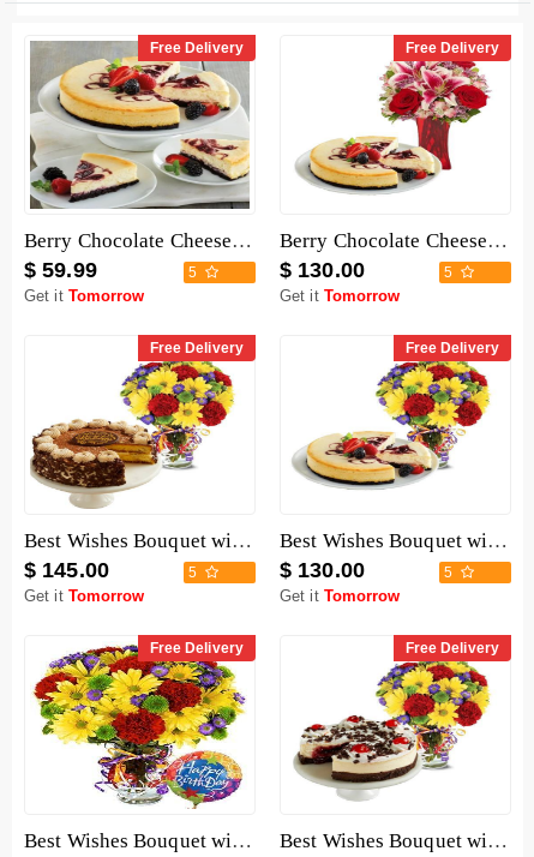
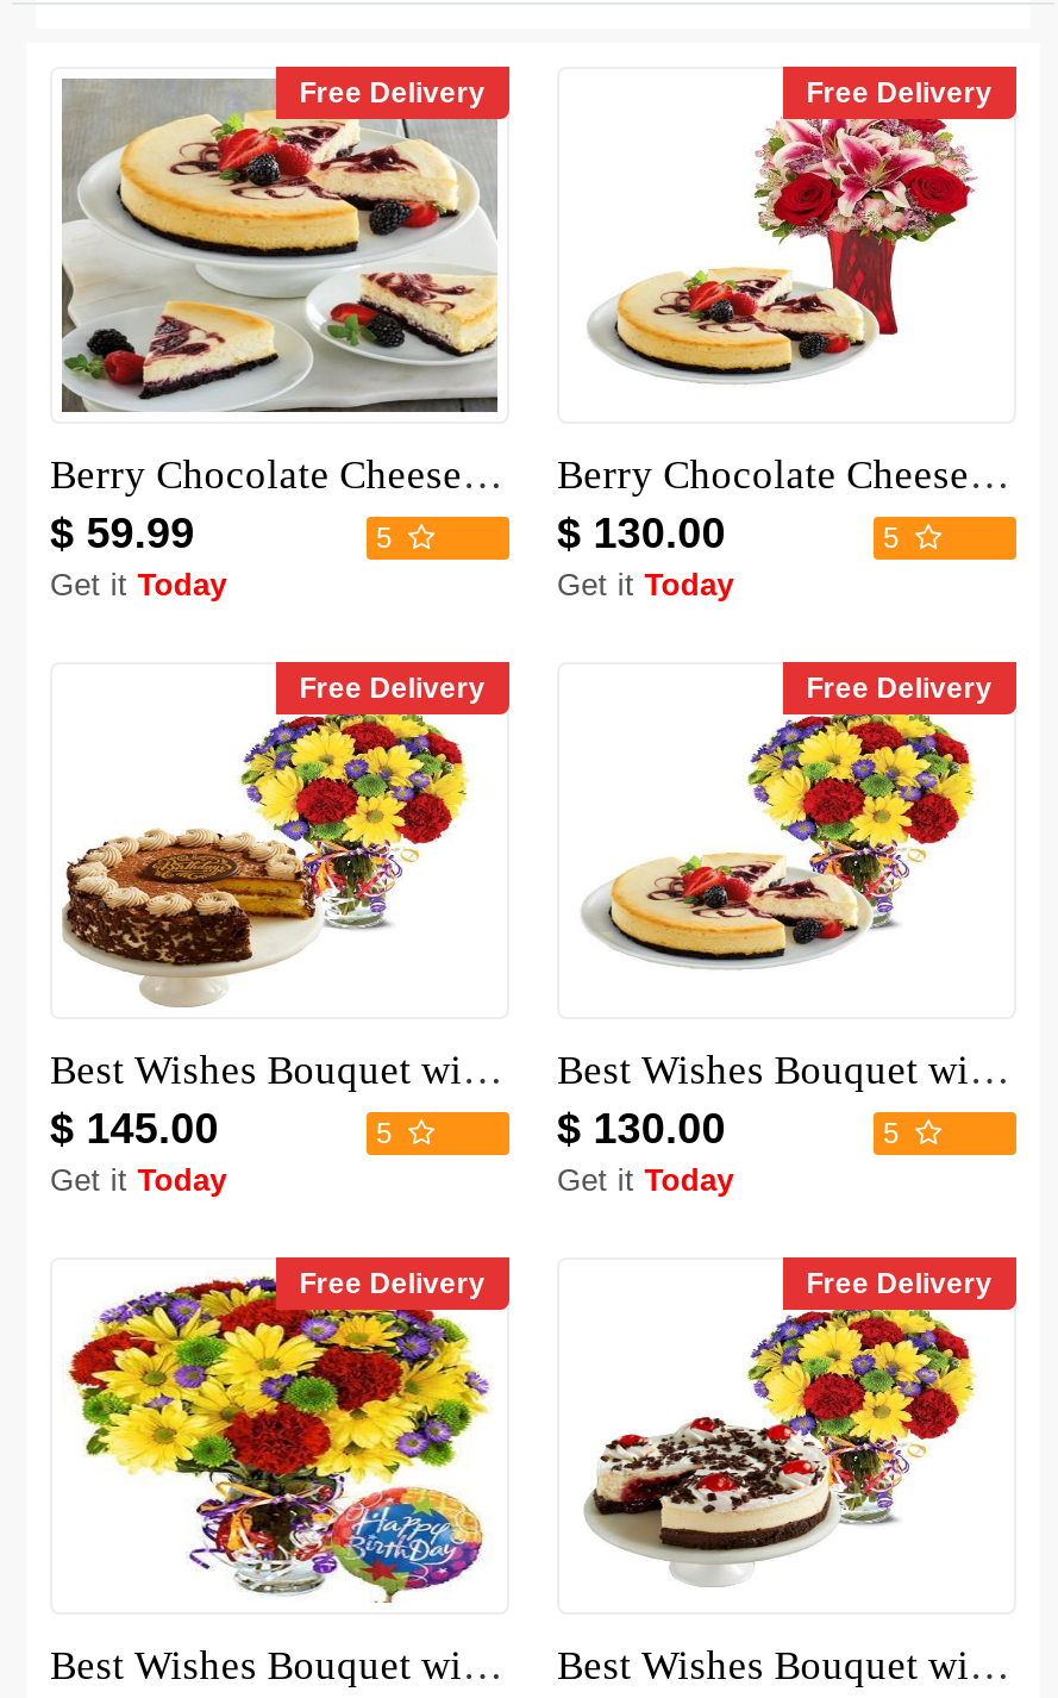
[24,287,145,305] Get it Tomorrow -> [50,567,227,603] Get it Today
[280,287,400,305] Get it Tomorrow -> [557,567,734,603] Get it Today
[24,587,145,605] Get it Tomorrow -> [50,1162,227,1198] Get it Today
[280,587,400,605] Get it Tomorrow -> [557,1162,734,1198] Get it Today

